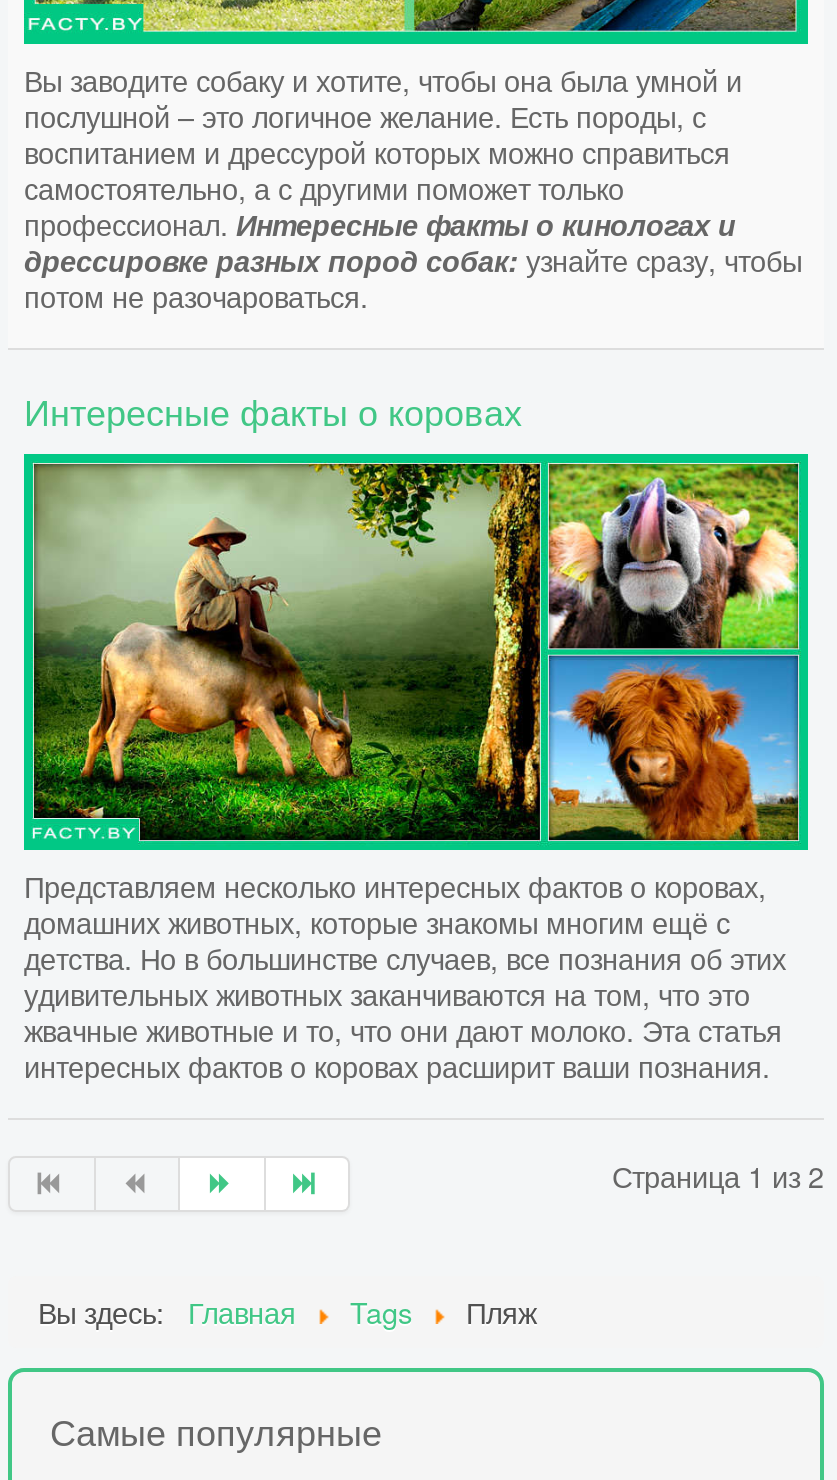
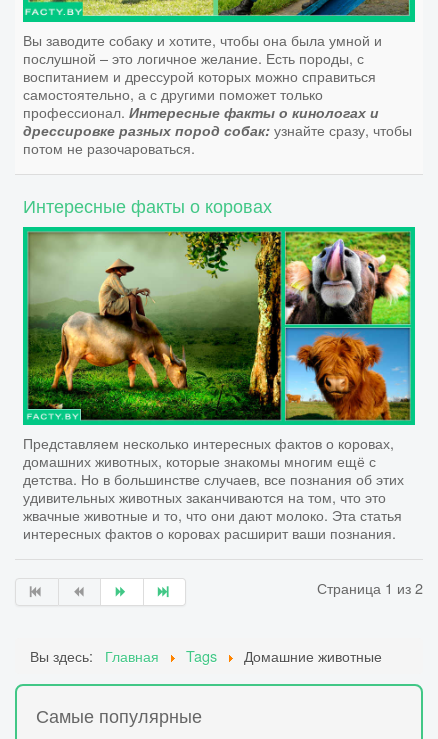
[466,1289,536,1331] Пляж -> [244,645,382,666] Домашние животные

